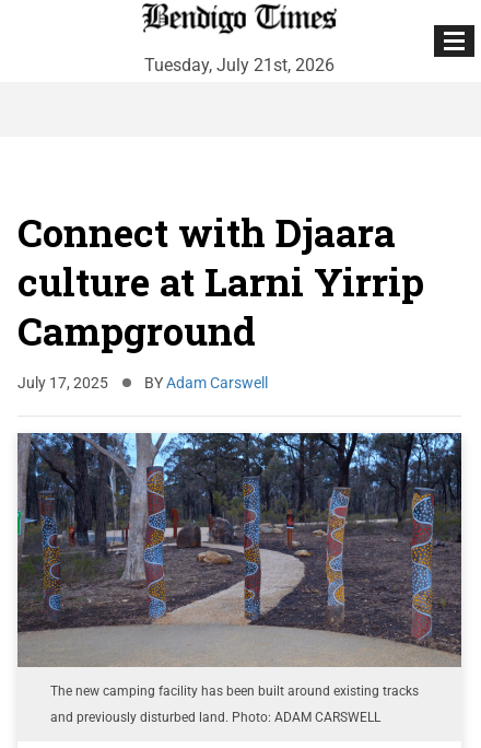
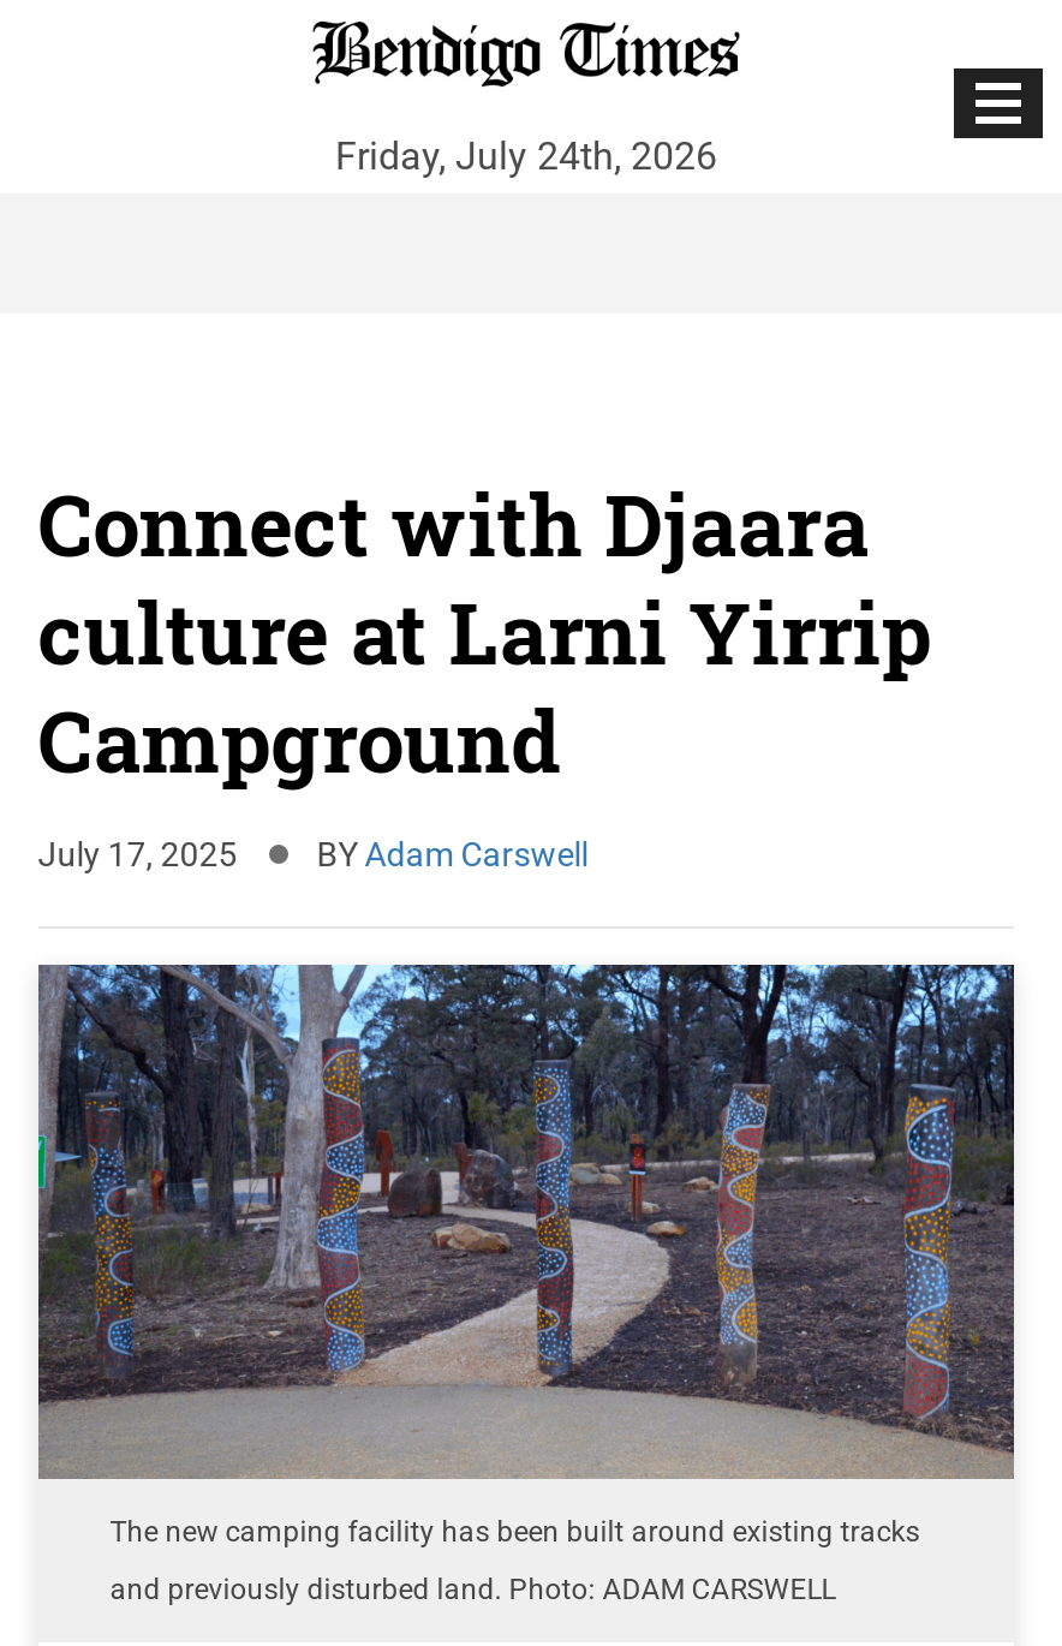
[144,55,335,76] Tuesday, July 21st, 2026 -> [335,134,717,180] Friday, July 24th, 2026

